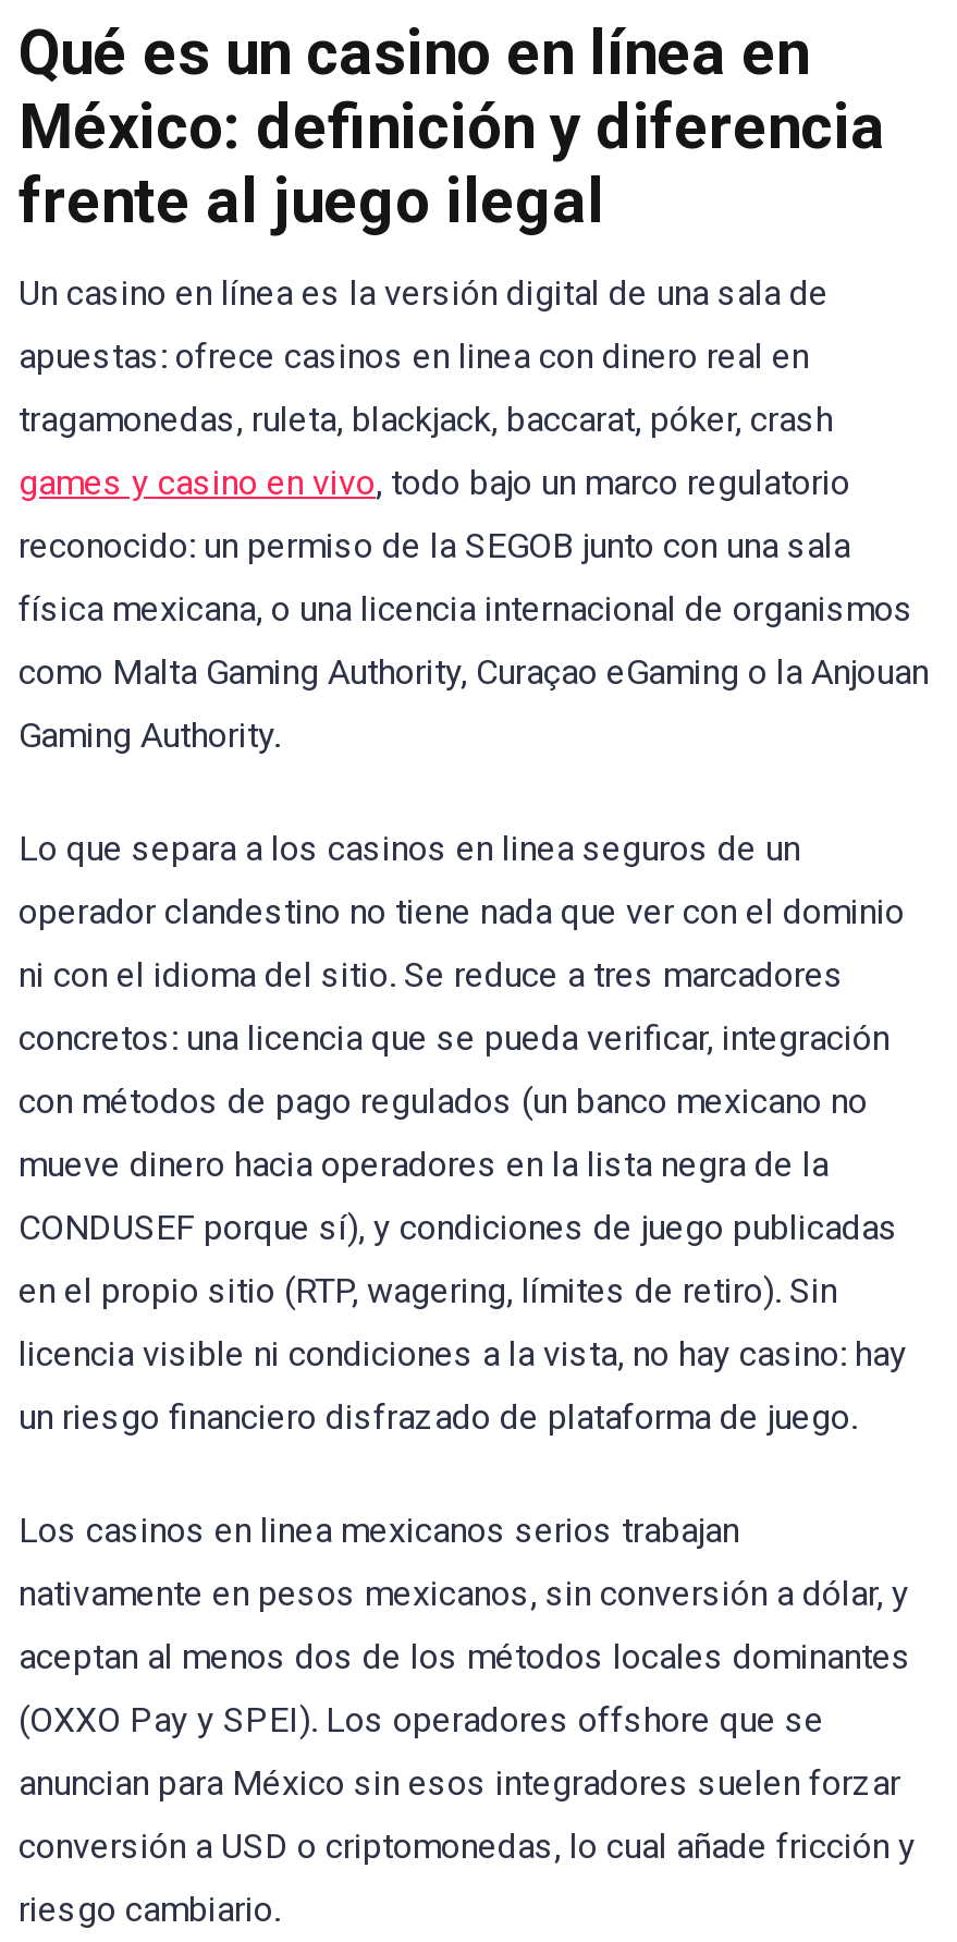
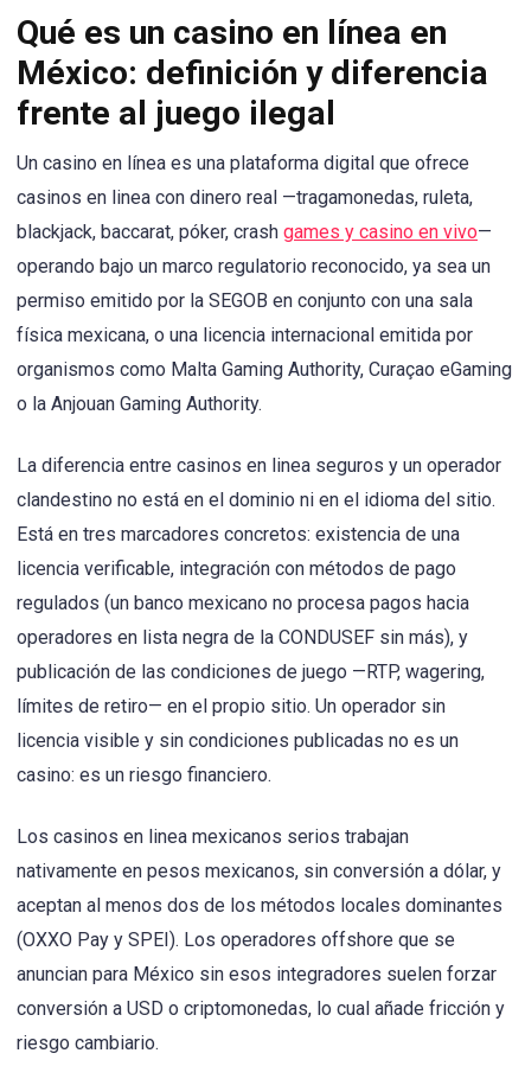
[19,272,829,313] Un casino en línea es la versión digital de una sala de -> [17,151,469,174] Un casino en línea es una plataforma digital que ofrece
[19,335,809,376] apuestas: ofrece casinos en linea con dinero real en -> [17,186,473,208] casinos en linea con dinero real —tragamonedas, ruleta,
[19,398,833,439] tragamonedas, ruleta, blackjack, baccarat, póker, crash -> [17,220,492,243] blackjack, baccarat, póker, crash games y casino en vivo—
[19,461,850,503] games y casino en vivo, todo bajo un marco regulatorio -> [17,255,491,277] operando bajo un marco regulatorio reconocido, ya sea un
[19,524,850,566] reconocido: un permiso de la SEGOB junto con una sala -> [17,289,473,311] permiso emitido por la SEGOB en conjunto con una sala
[19,588,913,629] física mexicana, o una licencia internacional de organismos -> [17,323,473,346] física mexicana, o una licencia internacional emitida por
[19,651,929,692] como Malta Gaming Authority, Curaçao eGaming o la Anjouan -> [17,358,512,380] organismos como Malta Gaming Authority, Curaçao eGaming
[19,714,280,755] Gaming Authority. -> [17,392,262,415] o la Anjouan Gaming Authority.
[19,828,800,869] Lo que separa a los casinos en linea seguros de un -> [17,454,501,477] La diferencia entre casinos en linea seguros y un operador
[19,891,905,932] operador clandestino no tiene nada que ver con el dominio -> [17,488,495,511] clandestino no está en el dominio ni en el idioma del sitio.
[19,954,844,995] ni con el idioma del sitio. Se reduce a tres marcadores -> [17,523,460,545] Está en tres marcadores concretos: existencia de una
[19,1017,889,1058] concretos: una licencia que se pueda verificar, integración -> [17,557,456,580] licencia verificable, integración con métodos de pago
[19,1080,868,1122] con métodos de pago regulados (un banco mexicano no -> [17,592,469,614] regulados (un banco mexicano no procesa pagos hacia
[19,1143,829,1185] mueve dinero hacia operadores en la lista negra de la -> [17,626,468,648] operadores en lista negra de la CONDUSEF sin más), y
[19,1207,898,1248] CONDUSEF porque sí), y condiciones de juego publicadas -> [17,660,485,683] publicación de las condiciones de juego —RTP, wagering,
[19,1270,837,1311] en el propio sitio (RTP, wagering, límites de retiro). Sin -> [17,695,446,717] límites de retiro— en el propio sitio. Un operador sin
[19,1333,907,1374] licencia visible ni condiciones a la vista, no hay casino: hay -> [17,729,459,752] licencia visible y sin condiciones publicadas no es un
[19,1396,857,1437] un riesgo financiero disfrazado de plataforma de juego. -> [17,764,271,786] casino: es un riesgo financiero.

